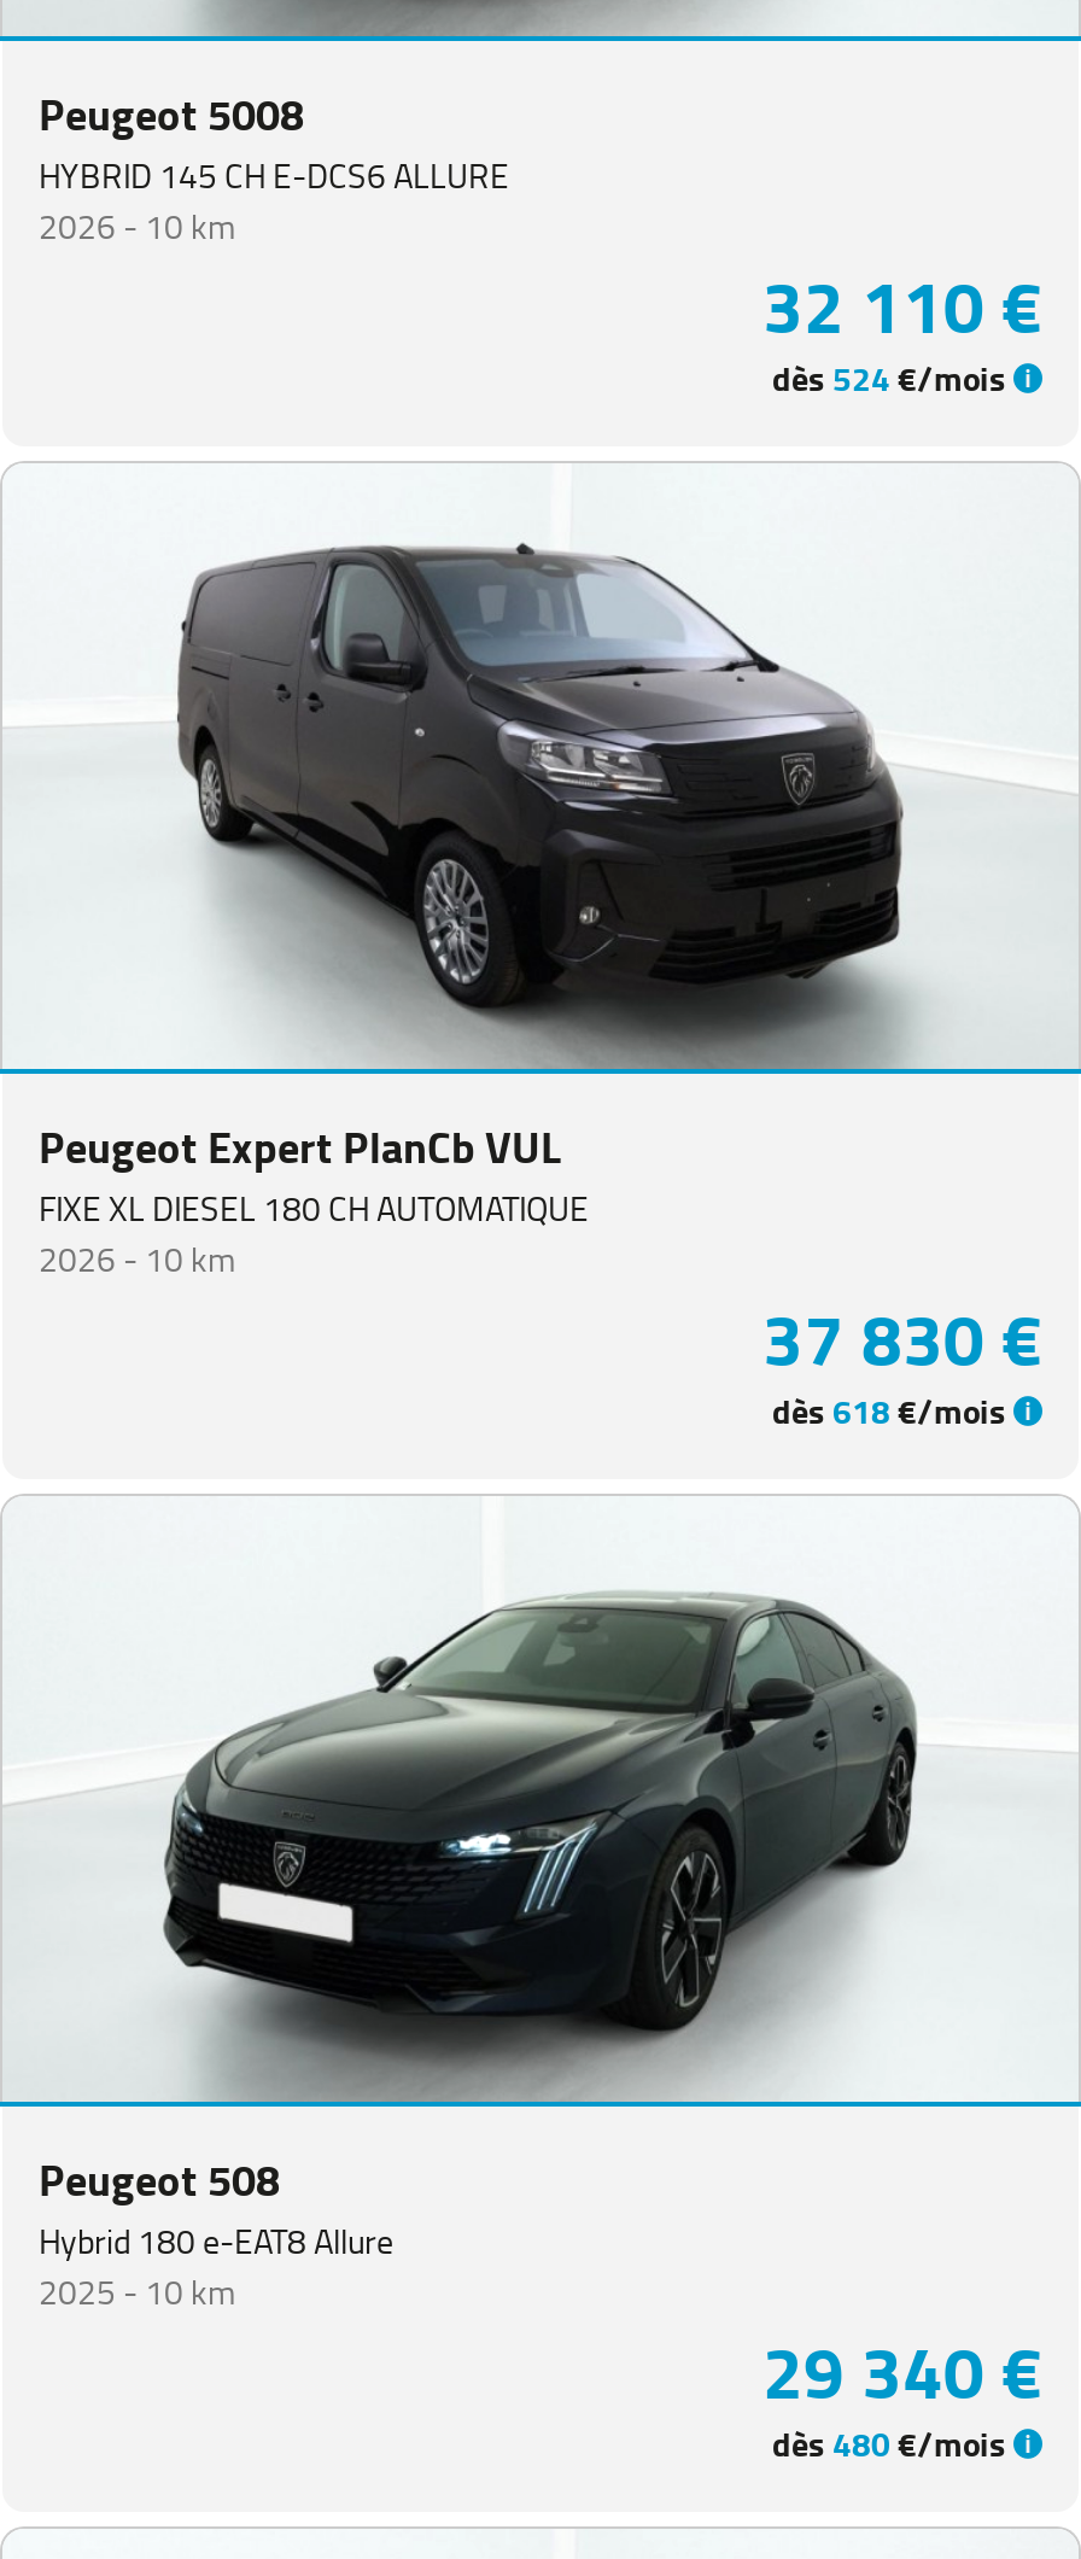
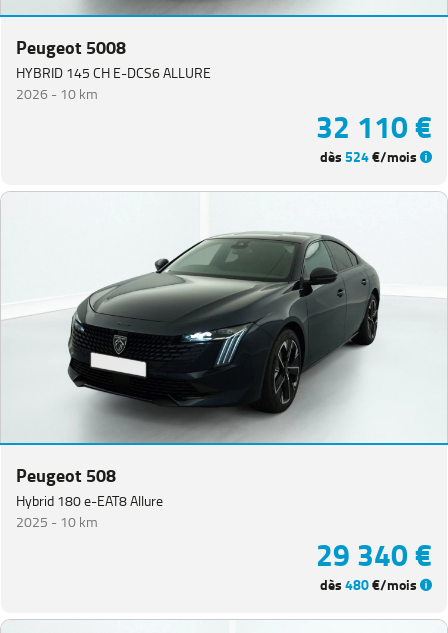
[39,541,1042,1443] [image] | Peugeot Expert PlanCb VUL | FIXE XL DIESEL 180 CH AUTOMATIQUE | 2026 - 10 km | 37 830 € | dès 618€/mois -> none

